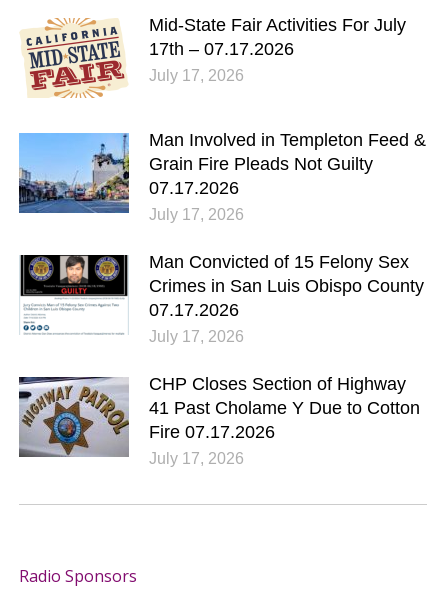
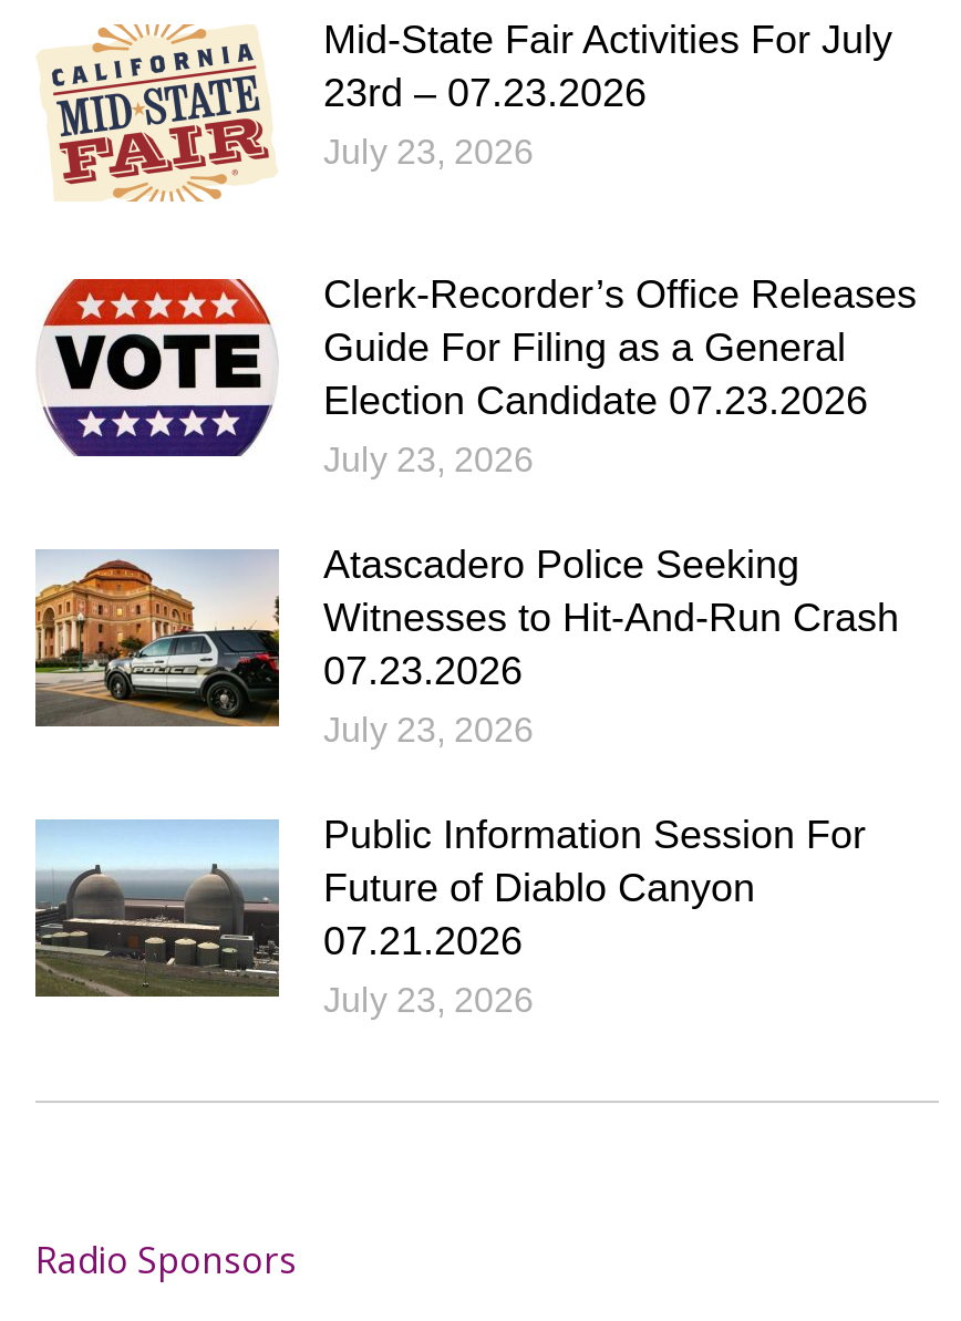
[149,38,294,83] 17th – 07.17.2026 | July 17, 2026 -> [323,70,647,169] 23rd – 07.23.2026 | July 23, 2026
[18,129,426,222] [image] | Man Involved in Templeton Feed & | Grain Fire Pleads Not Guilty | 07.17.2026 | July 17, 2026 -> [35,271,917,477] [image] | Clerk-Recorder’s Office Releases | Guide For Filing as a General | Election Candidate 07.23.2026 | July 23, 2026
[19,251,424,344] [image] | Man Convicted of 15 Felony Sex | Crimes in San Luis Obispo County | 07.17.2026 | July 17, 2026 -> [33,541,899,747] [image] | Atascadero Police Seeking | Witnesses to Hit-And-Run Crash | 07.23.2026 | July 23, 2026
[18,373,420,466] [image] | CHP Closes Section of Highway | 41 Past Cholame Y Due to Cotton | Fire 07.17.2026 | July 17, 2026 -> [35,812,866,1018] [image] | Public Information Session For | Future of Diablo Canyon | 07.21.2026 | July 23, 2026

